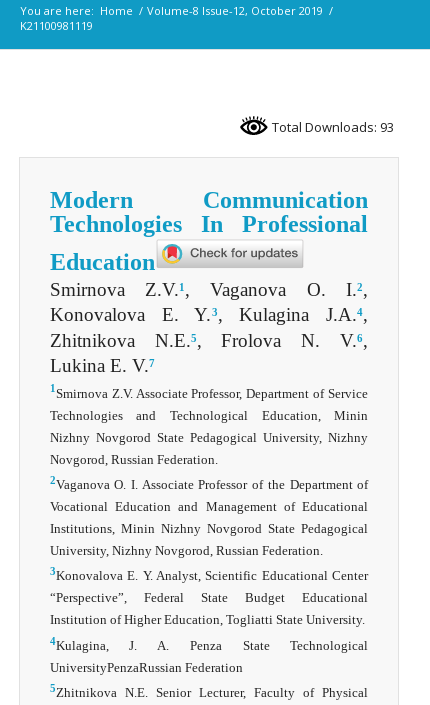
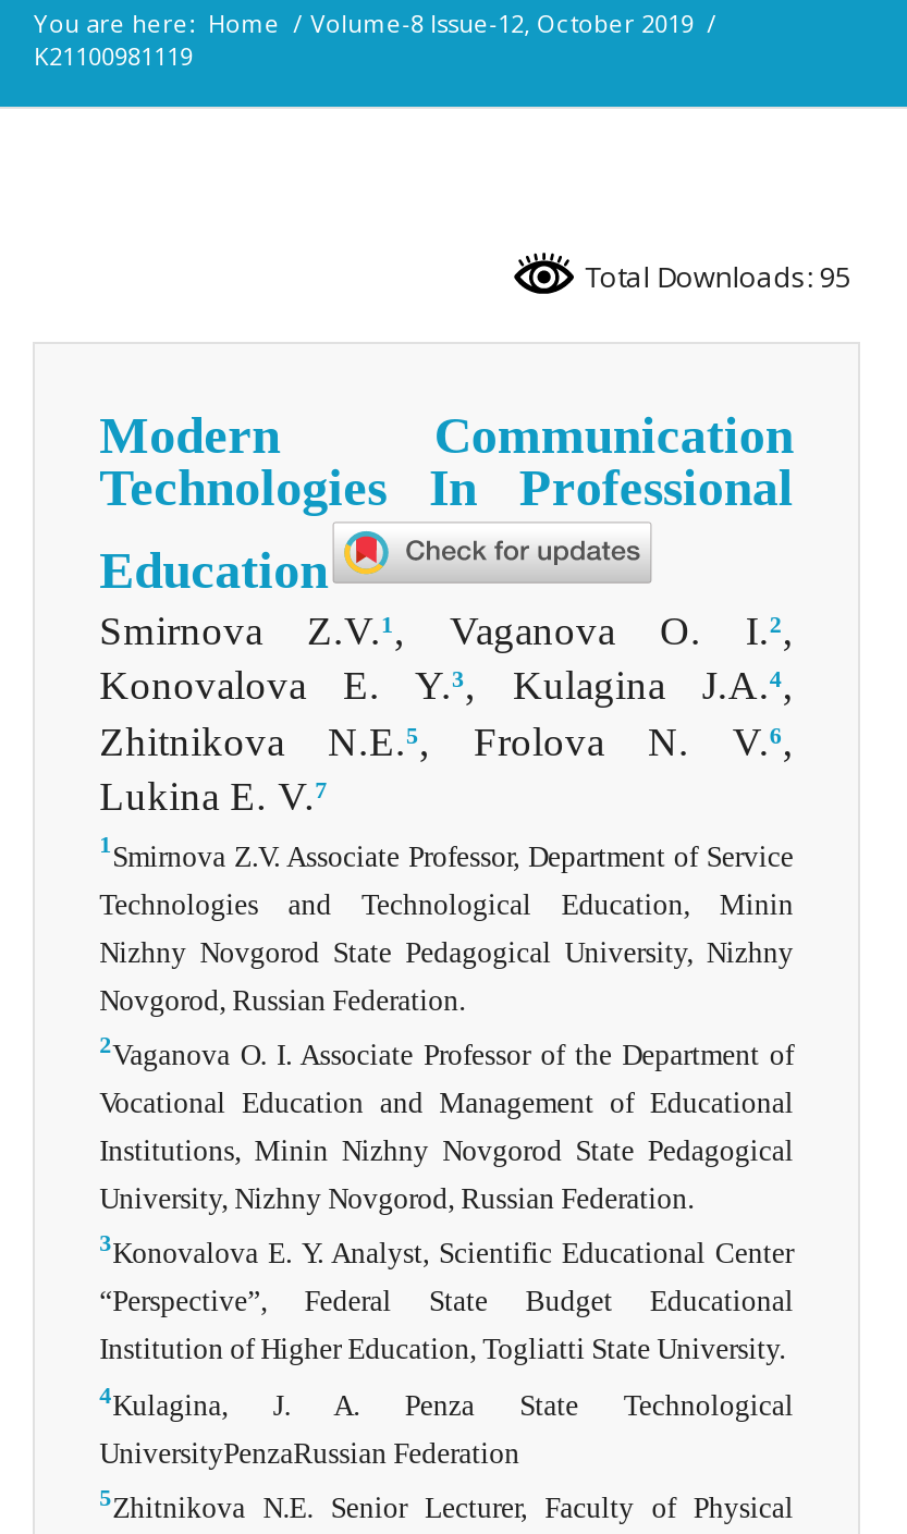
[269,118,394,136] Total Downloads: 93 -> [578,257,850,296] Total Downloads: 95

